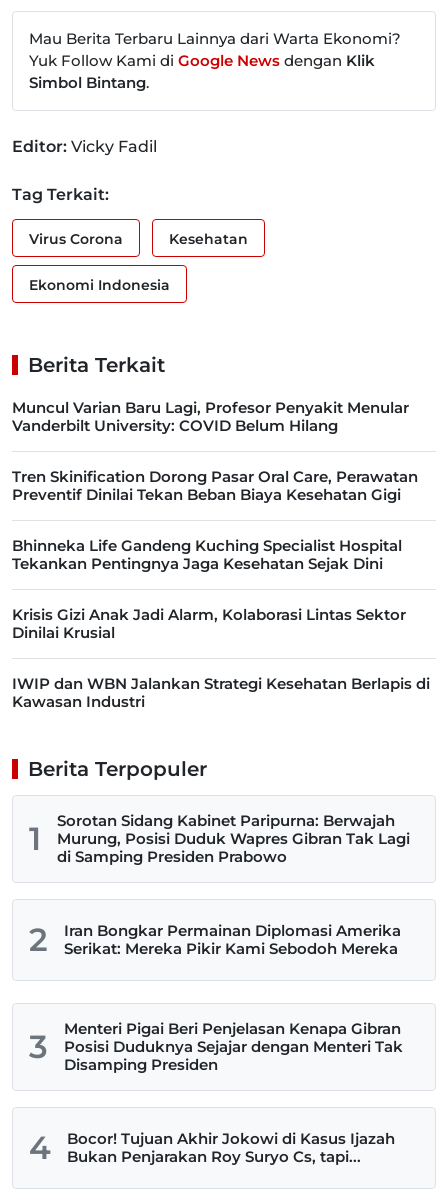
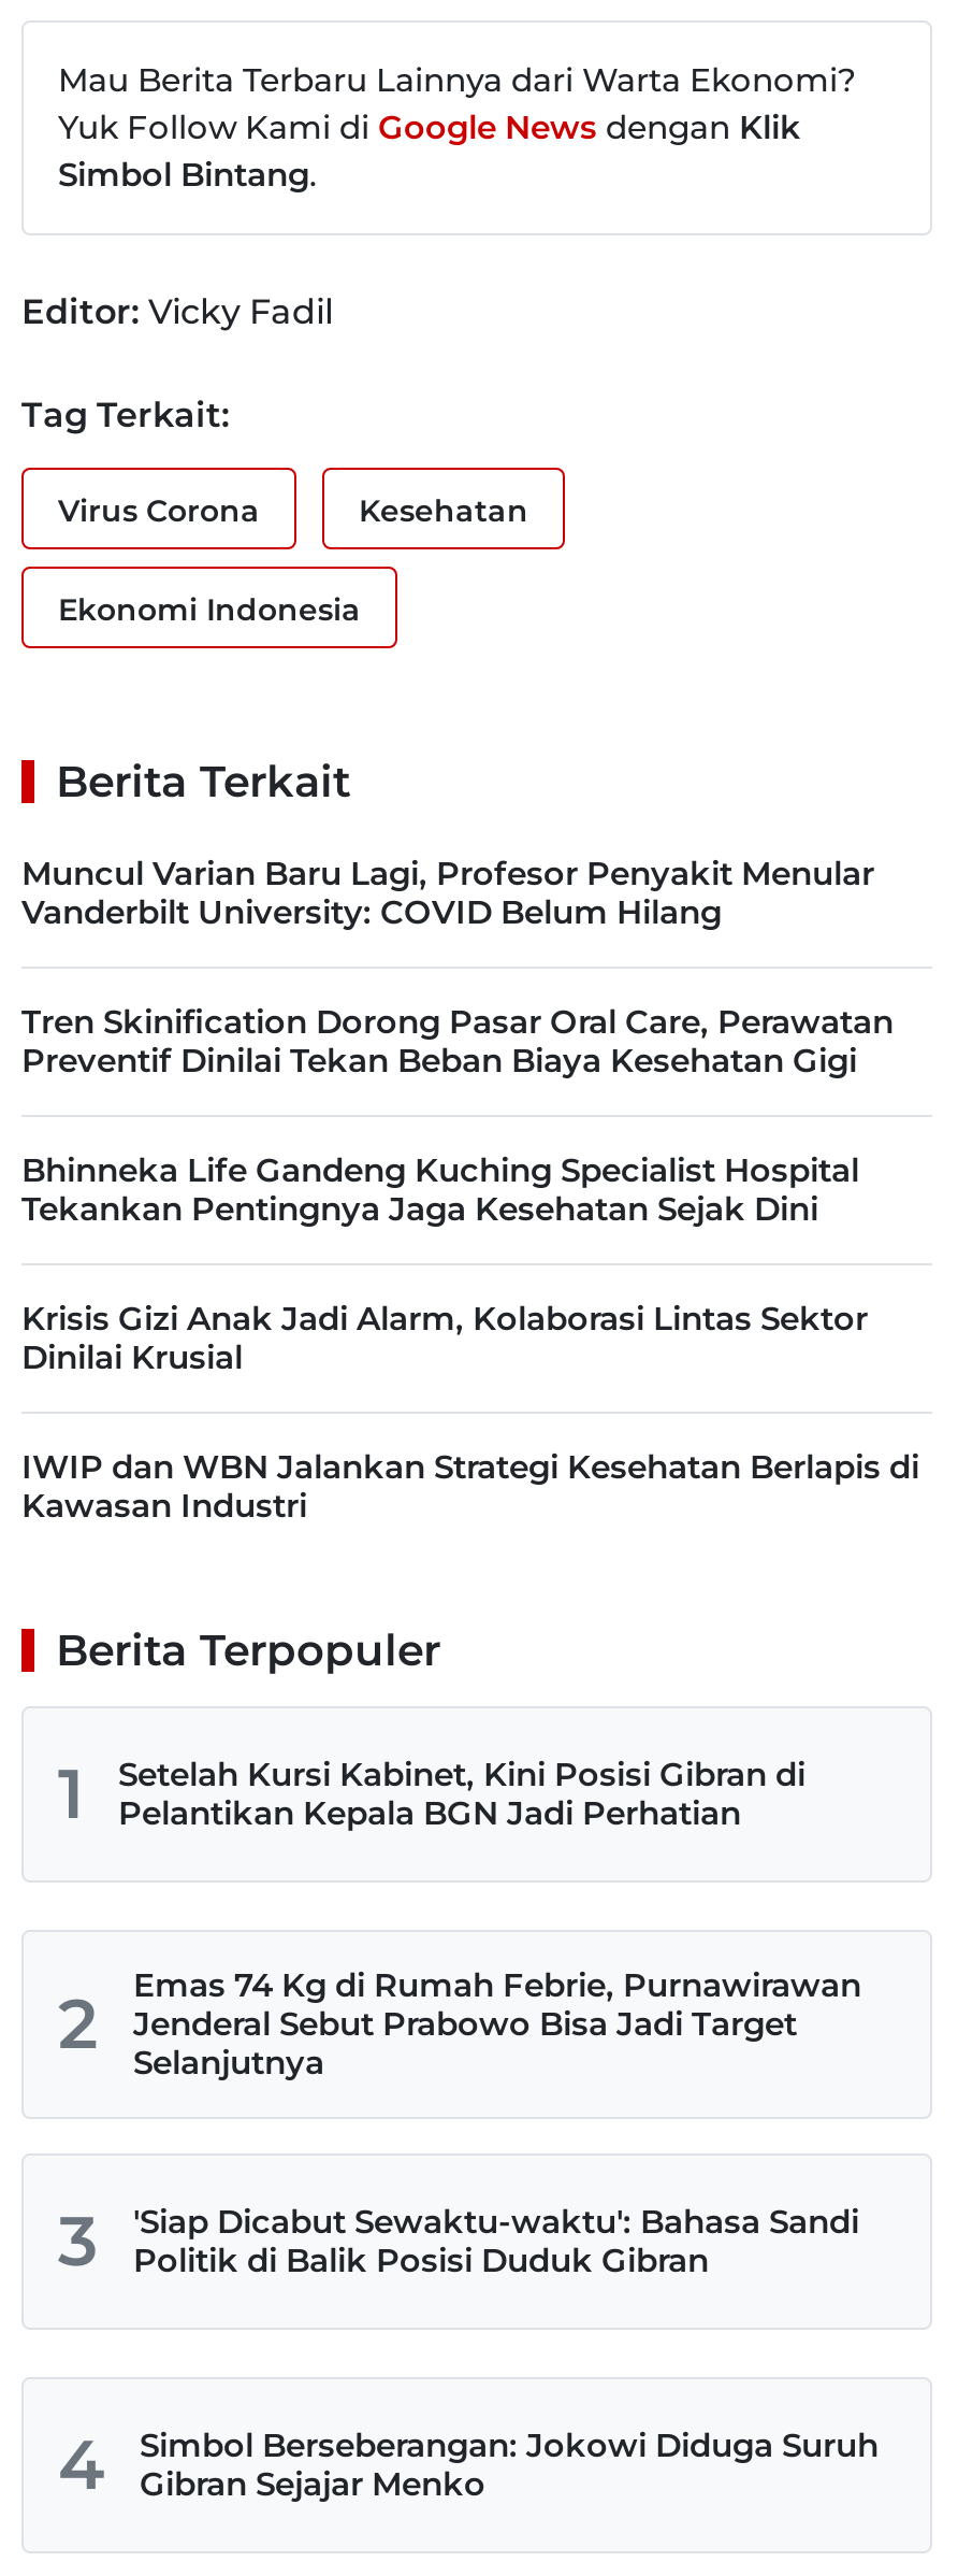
[57,811,410,866] Sorotan Sidang Kabinet Paripurna: Berwajah | Murung, Posisi Duduk Wapres Gibran Tak Lagi | di Samping Presiden Prabowo -> [118,1753,805,1833] Setelah Kursi Kabinet, Kini Posisi Gibran di | Pelantikan Kepala BGN Jadi Perhatian
[64,921,401,958] Iran Bongkar Permainan Diplomasi Amerika | Serikat: Mereka Pikir Kami Sebodoh Mereka -> [133,1964,861,2082] Emas 74 Kg di Rumah Febrie, Purnawirawan | Jenderal Sebut Prabowo Bisa Jadi Target | Selanjutnya
[64,1019,403,1074] Menteri Pigai Beri Penjelasan Kenapa Gibran | Posisi Duduknya Sejajar dengan Menteri Tak | Disamping Presiden -> [133,2201,859,2280] 'Siap Dicabut Sewaktu-waktu': Bahasa Sandi | Politik di Balik Posisi Duduk Gibran
[67,1129,395,1166] Bocor! Tujuan Akhir Jokowi di Kasus Ijazah | Bukan Penjarakan Roy Suryo Cs, tapi... -> [140,2424,879,2504] Simbol Berseberangan: Jokowi Diduga Suruh | Gibran Sejajar Menko

